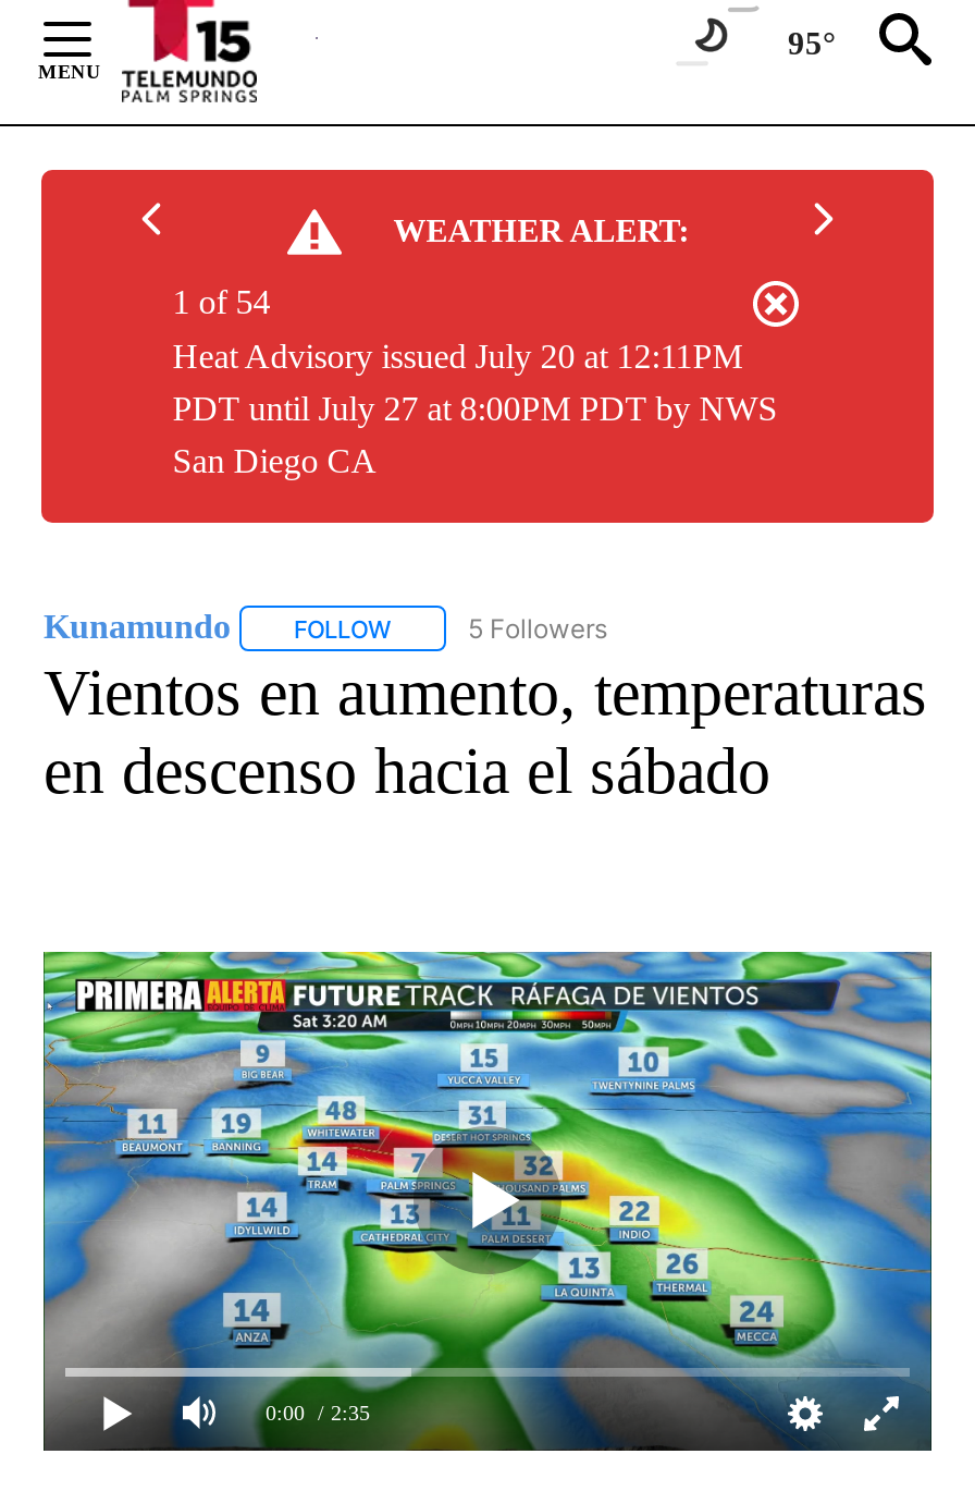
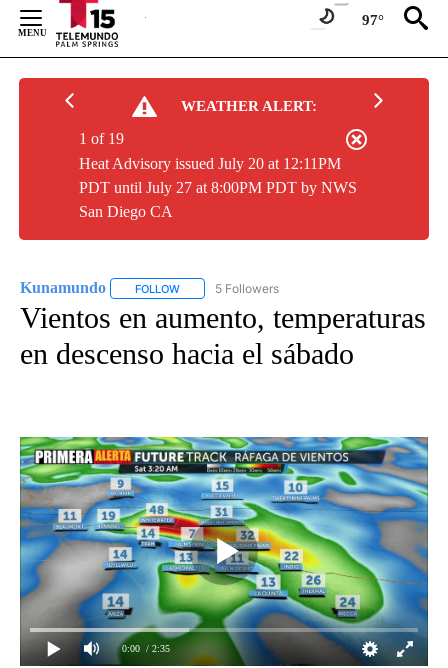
[788,27,836,61] 95° -> [362,12,384,28] 97°
[172,283,270,320] 1 of 54 -> [79,130,124,147] 1 of 19

